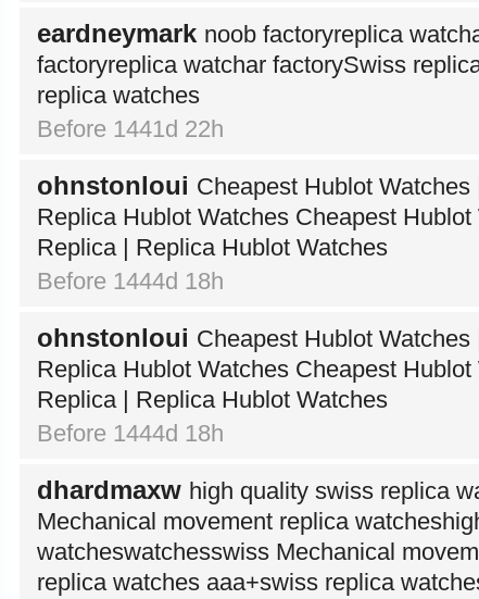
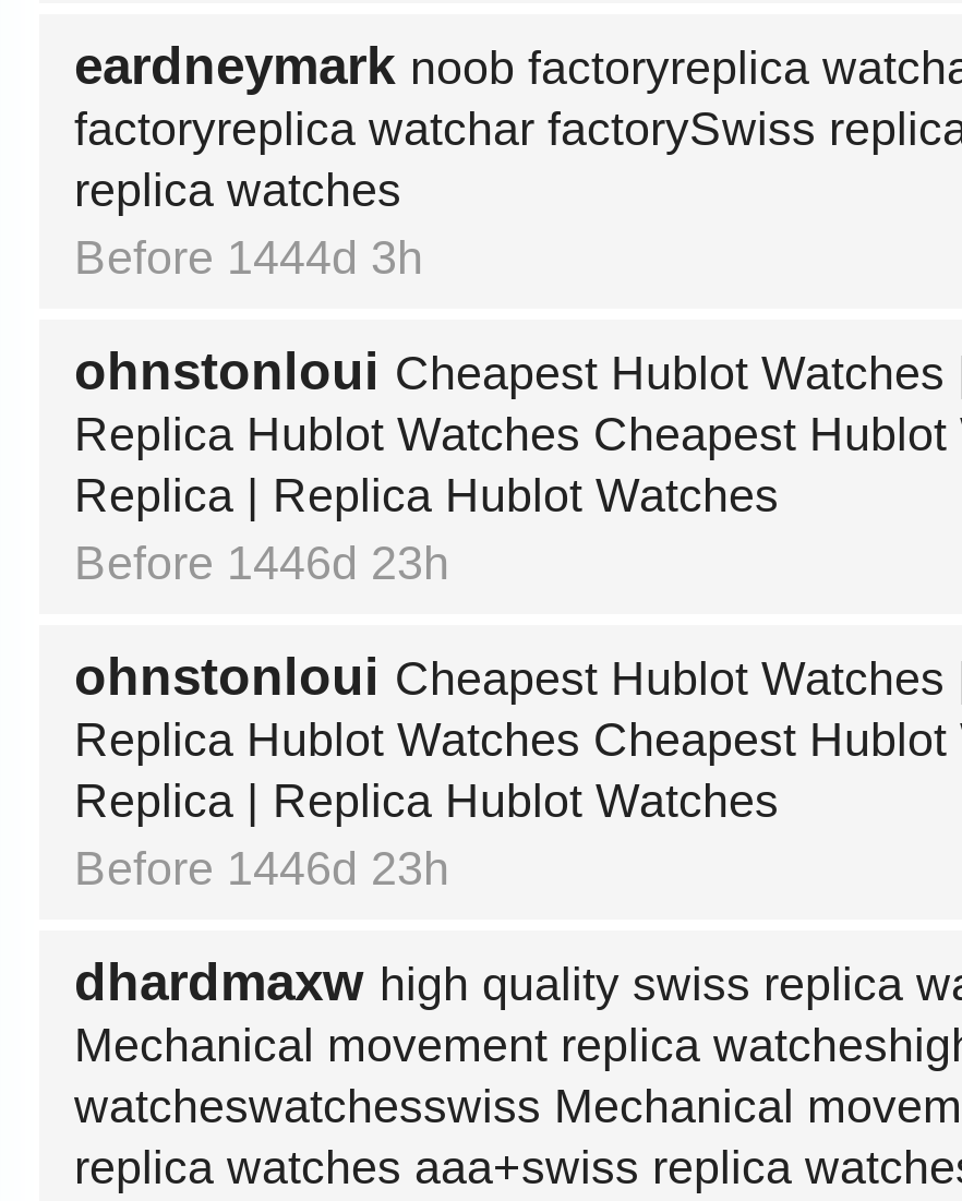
[37,115,224,142] Before 1441d 22h -> [74,230,423,285] Before 1444d 3h
[37,267,224,295] Before 1444d 18h -> [74,536,449,590] Before 1446d 23h
[37,420,224,447] Before 1444d 18h -> [74,841,449,896] Before 1446d 23h

